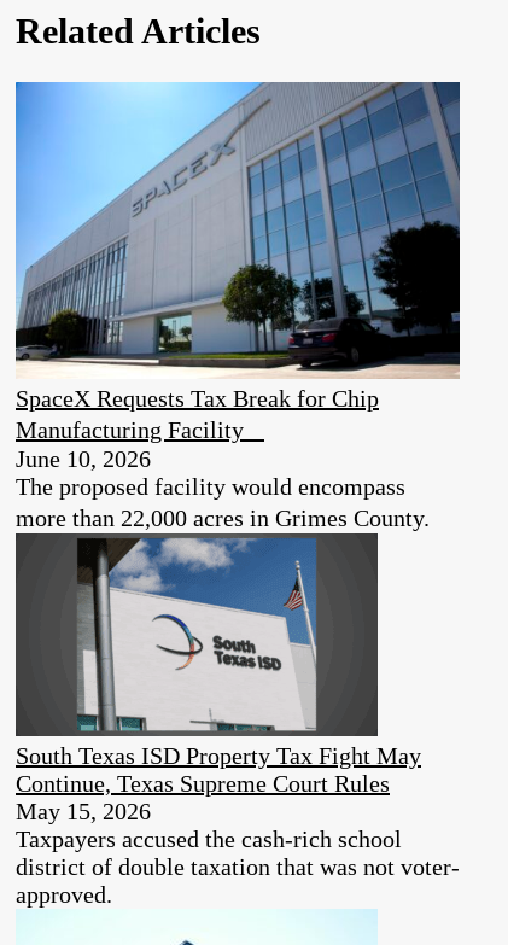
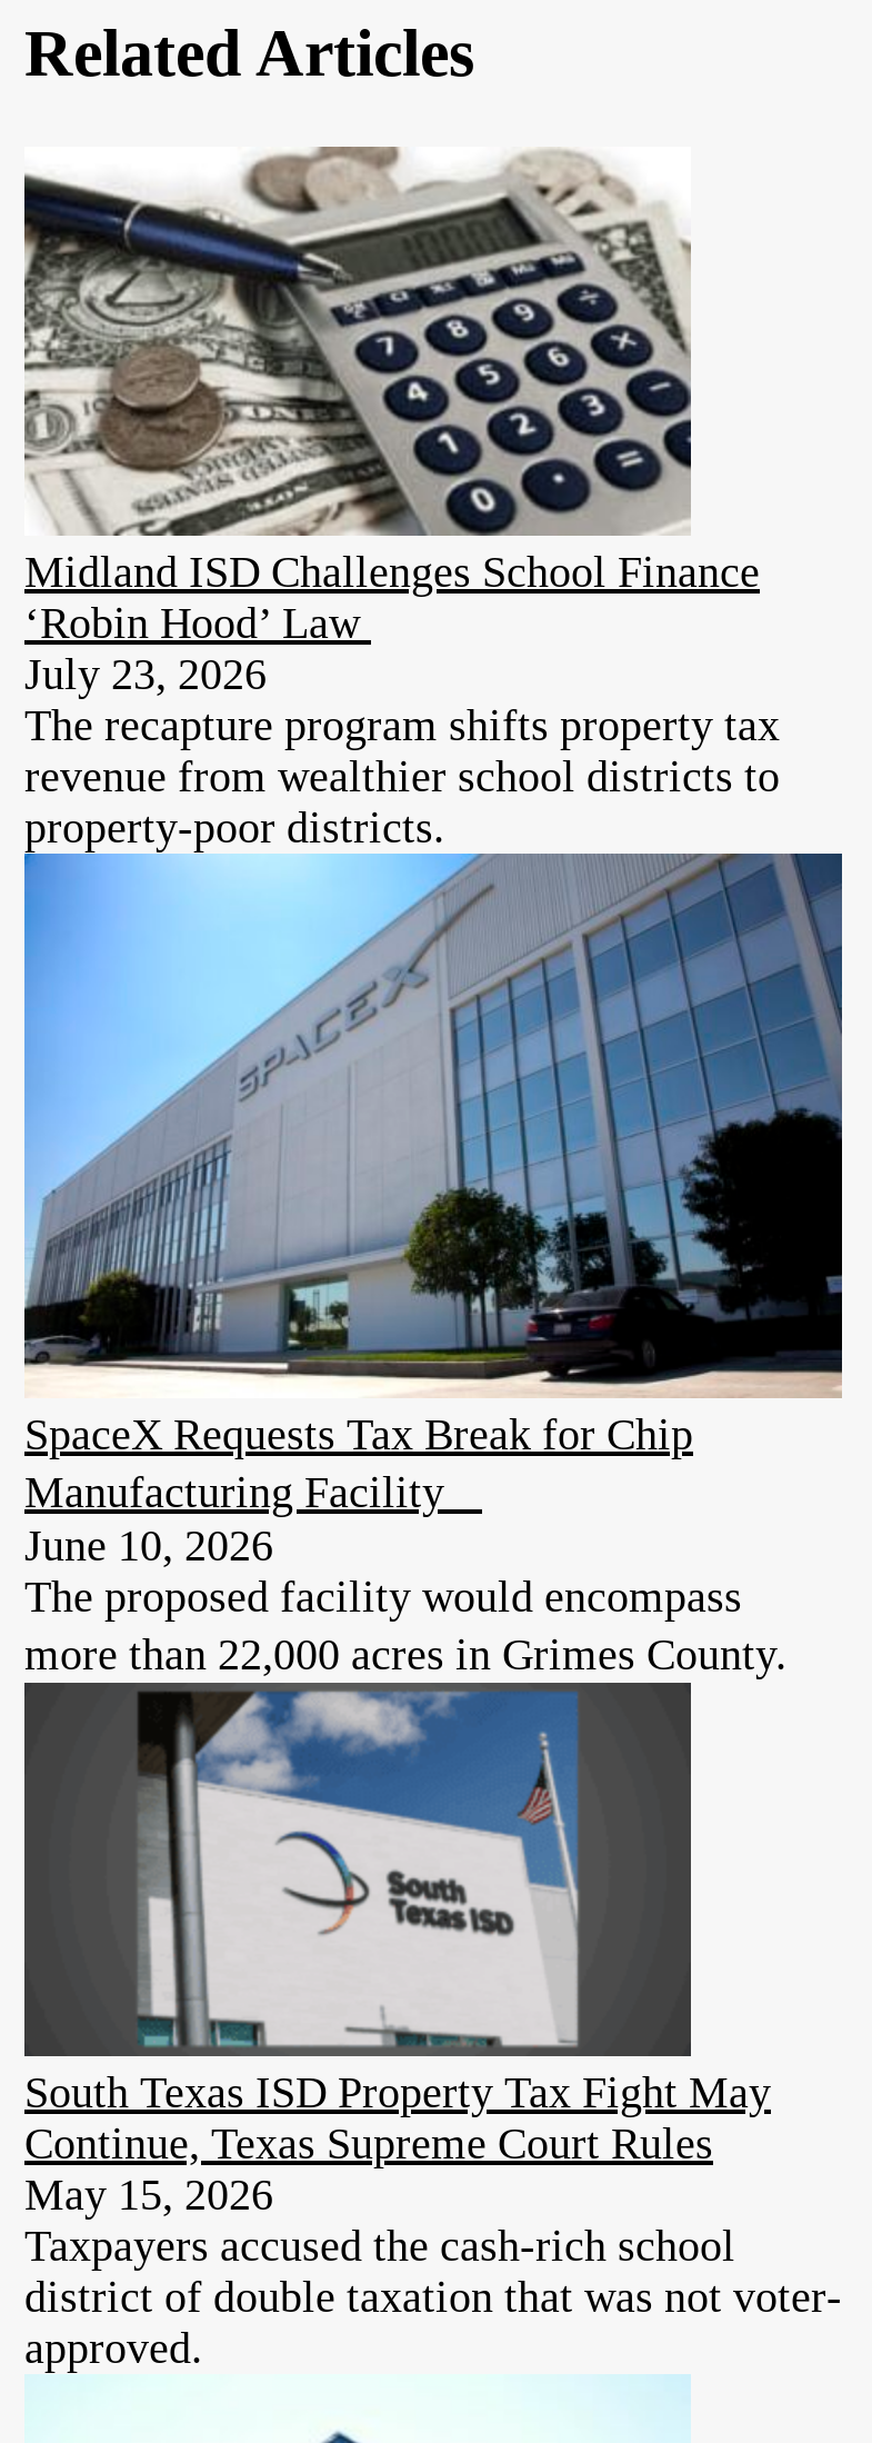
none -> [22,144,780,852] [image] | Midland ISD Challenges School Finance | ‘Robin Hood’ Law | July 23, 2026 | The recapture program shifts property tax | revenue from wealthier school districts to | property-poor districts.

